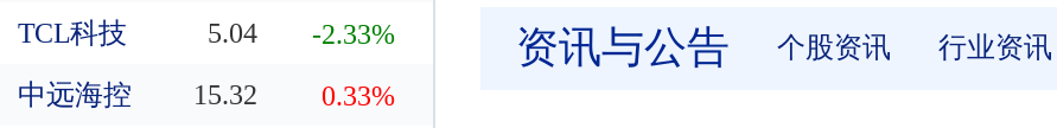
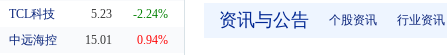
[208,17,257,50] 5.04 -> [91,7,112,21] 5.23
[312,17,395,50] -2.33% -> [133,7,168,21] -2.24%
[193,78,257,111] 15.32 -> [85,33,112,47] 15.01
[321,79,395,112] 0.33% -> [137,33,168,47] 0.94%

